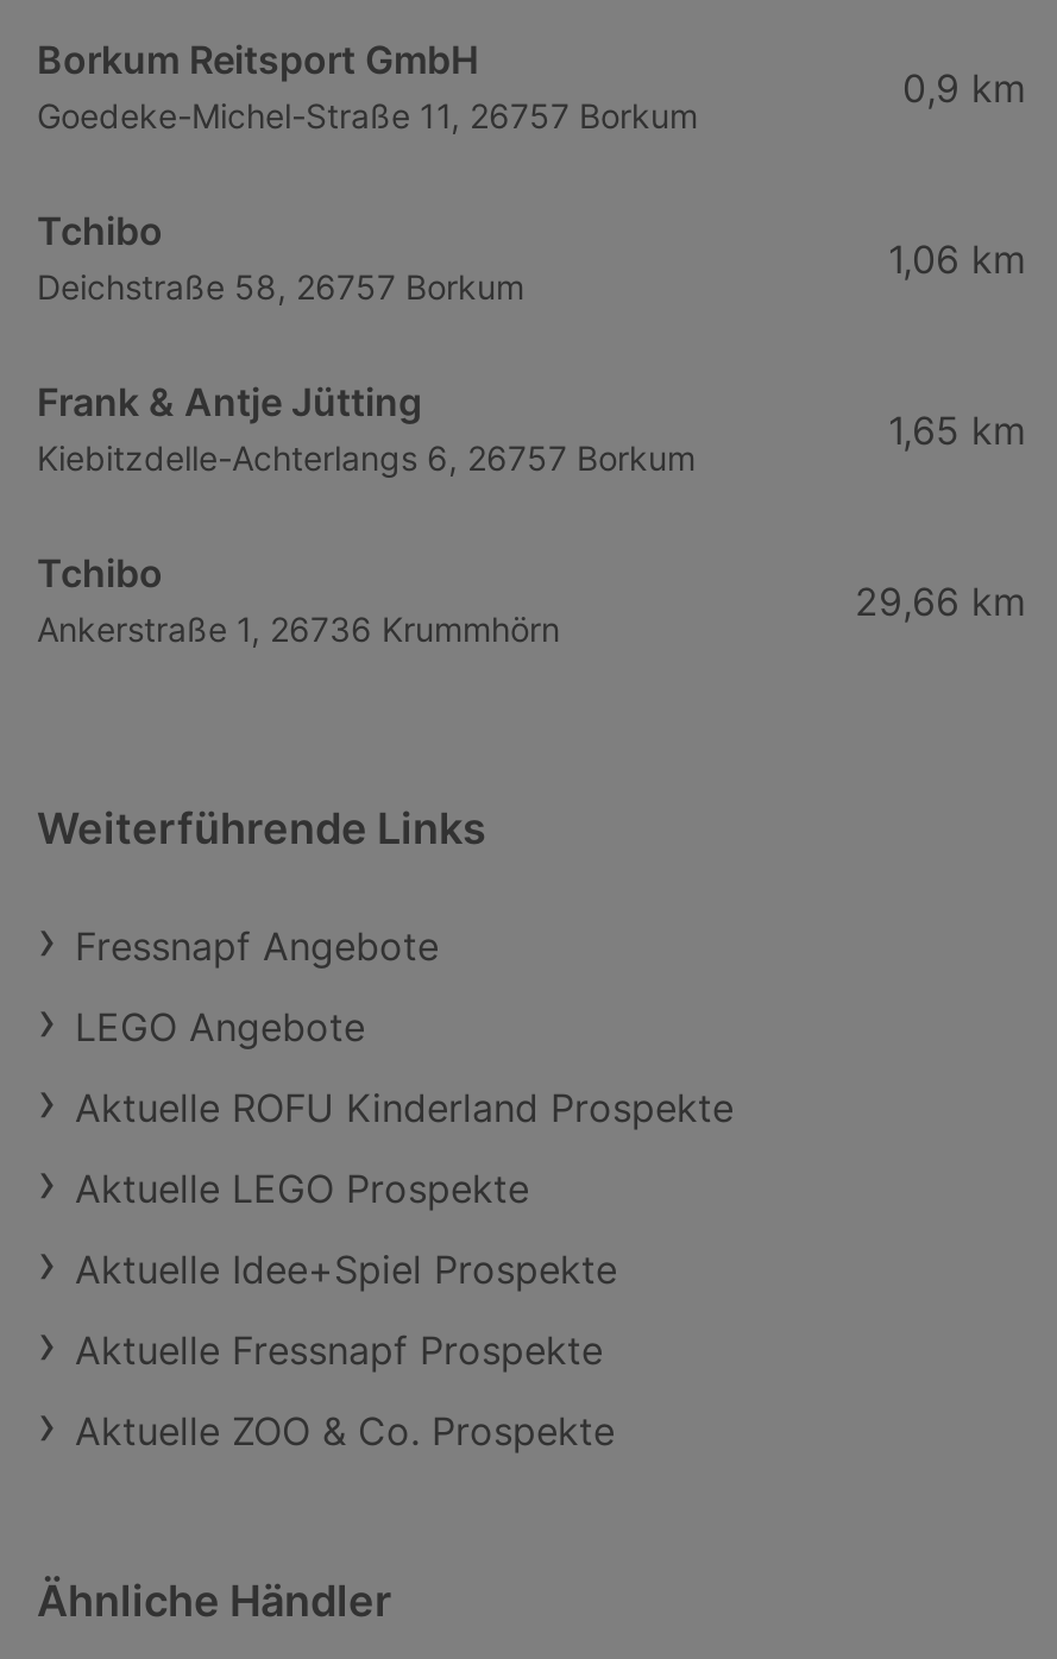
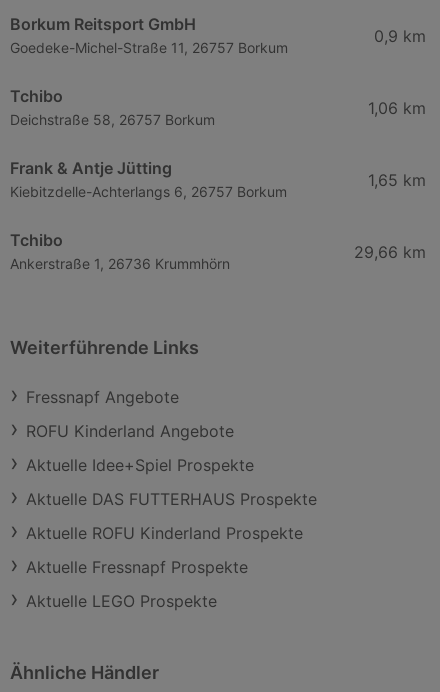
[75,1003,365,1051] LEGO Angebote -> [26,421,234,441] ROFU Kinderland Angebote
moved [75,1084,734,1132] -> [26,523,303,543]: Aktuelle ROFU Kinderland Prospekte
moved [75,1165,529,1213] -> [26,591,217,611]: Aktuelle LEGO Prospekte
moved [75,1246,617,1293] -> [26,455,254,475]: Aktuelle Idee+Spiel Prospekte
none -> [26,489,317,509] Aktuelle DAS FUTTERHAUS Prospekte
[75,1408,615,1455] Aktuelle ZOO & Co. Prospekte -> none

